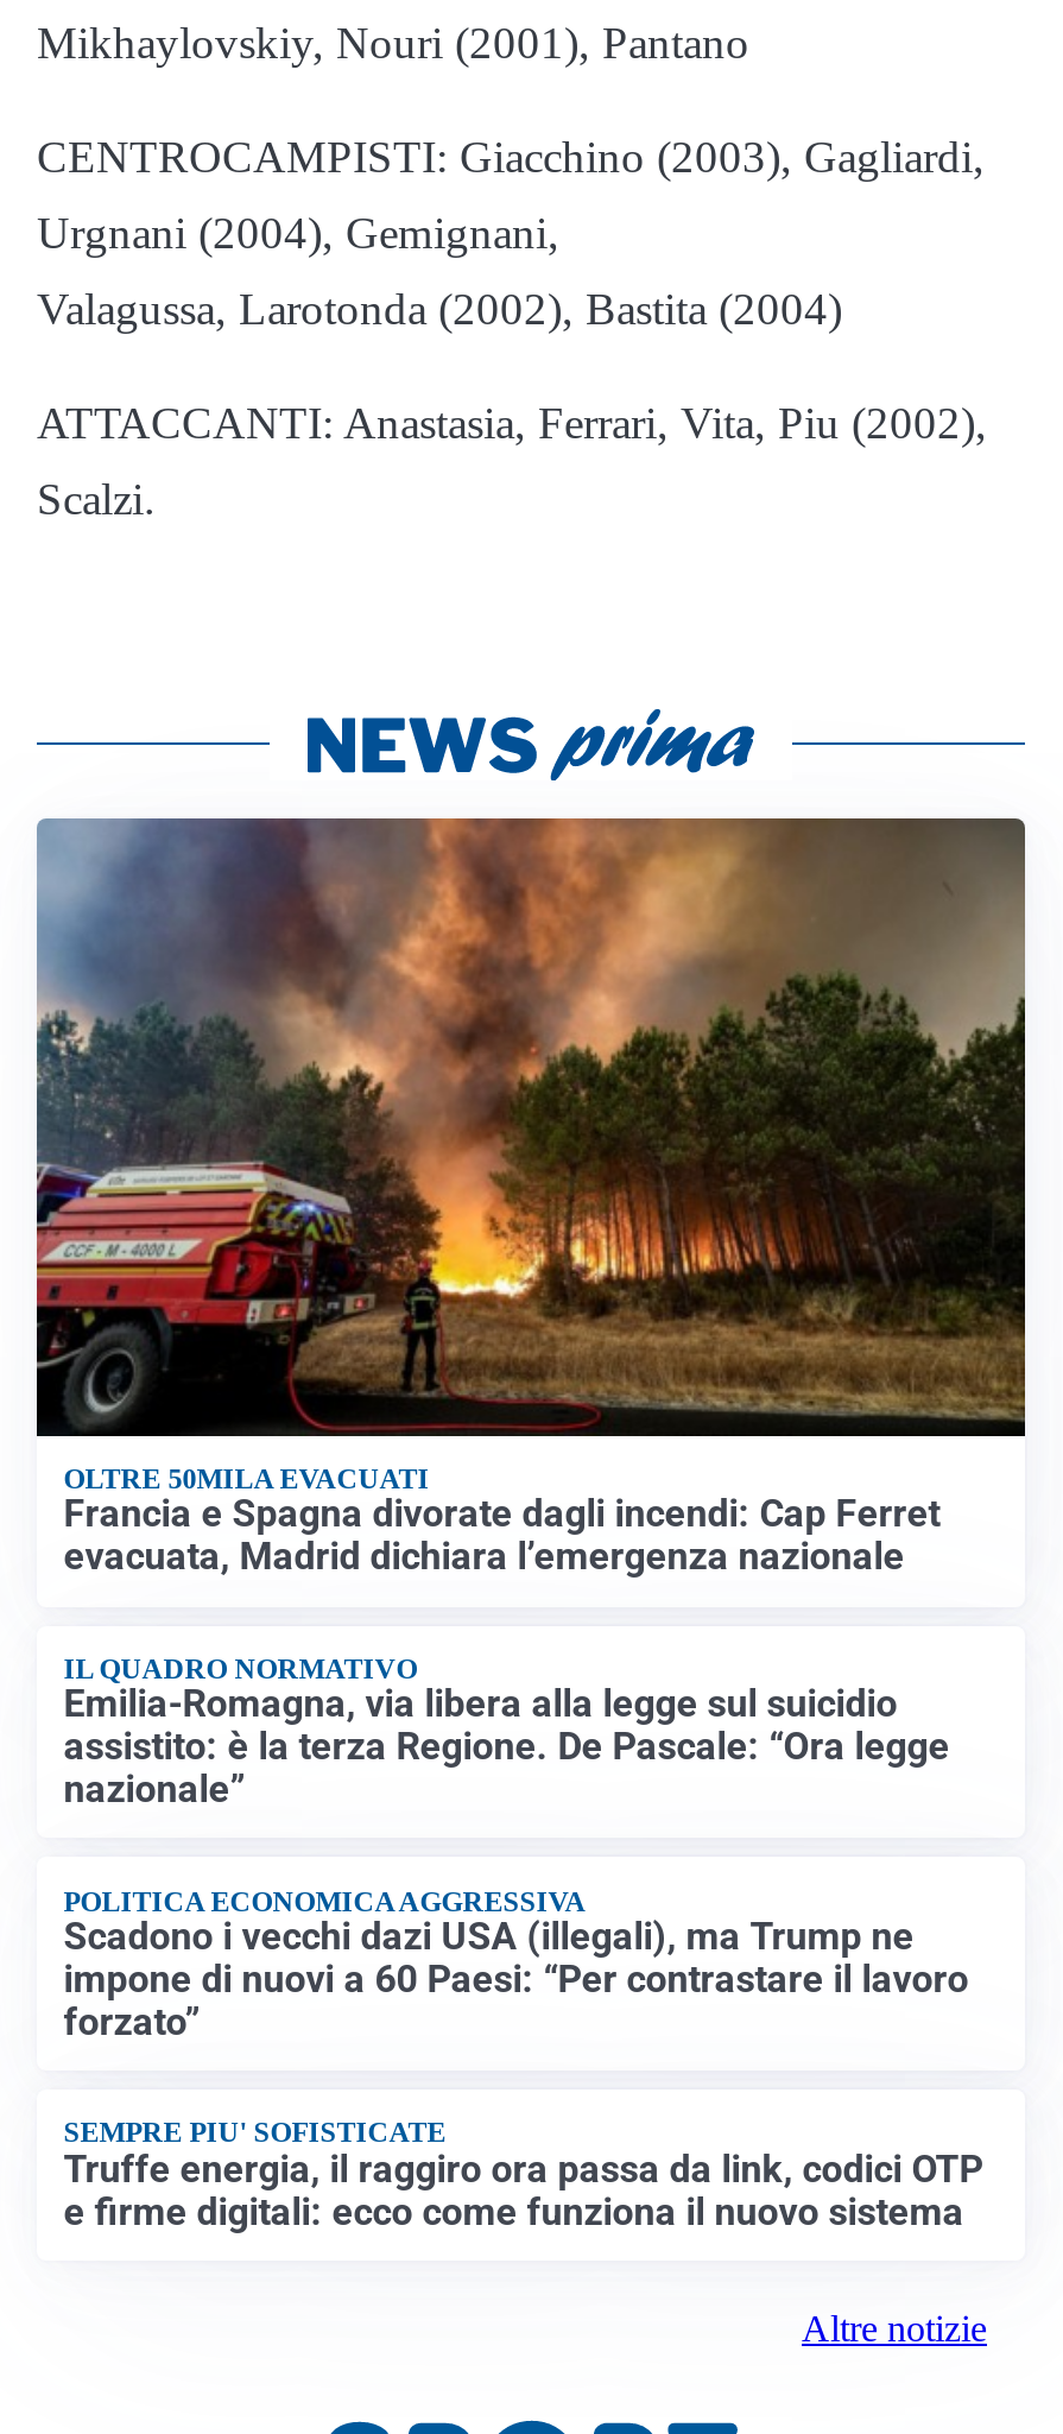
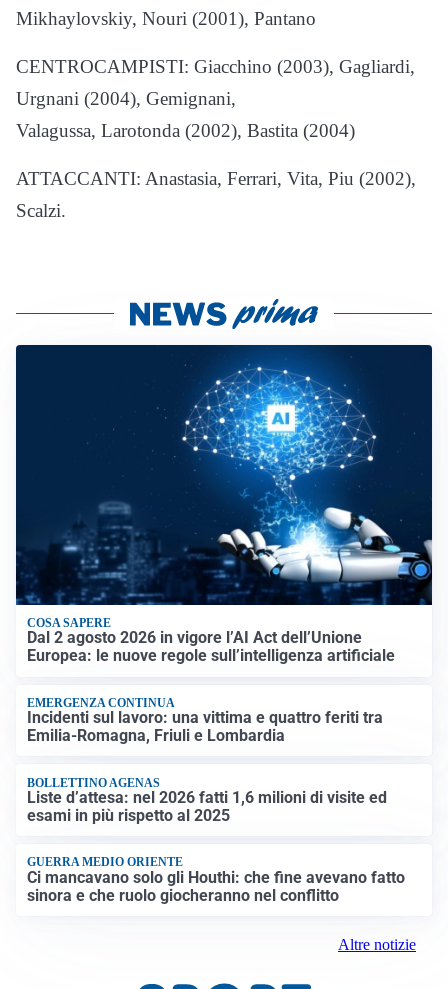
[34,816,1027,1580] [image] | OLTRE 50MILA EVACUATI | Francia e Spagna divorate dagli incendi: Cap Ferret | evacuata, Madrid dichiara l’emergenza nazionale -> [15,344,433,665] [image] | COSA SAPERE | Dal 2 agosto 2026 in vigore l’AI Act dell’Unione | Europea: le nuove regole sull’intelligenza artificiale
[63,1652,949,1812] IL QUADRO NORMATIVO | Emilia-Romagna, via libera alla legge sul suicidio | assistito: è la terza Regione. De Pascale: “Ora legge | nazionale” -> [27,696,383,745] EMERGENZA CONTINUA | Incidenti sul lavoro: una vittima e quattro feriti tra | Emilia-Romagna, Friuli e Lombardia
[63,1884,968,2044] POLITICA ECONOMICA AGGRESSIVA | Scadono i vecchi dazi USA (illegali), ma Trump ne | impone di nuovi a 60 Paesi: “Per contrastare il lavoro | forzato” -> [27,775,387,825] BOLLETTINO AGENAS | Liste d’attesa: nel 2026 fatti 1,6 milioni di visite ed | esami in più rispetto al 2025
[63,2116,983,2233] SEMPRE PIU' SOFISTICATE | Truffe energia, il raggiro ora passa da link, codici OTP | e firme digitali: ecco come funziona il nuovo sistema -> [27,855,405,905] GUERRA MEDIO ORIENTE | Ci mancavano solo gli Houthi: che fine avevano fatto | sinora e che ruolo giocheranno nel conflitto

